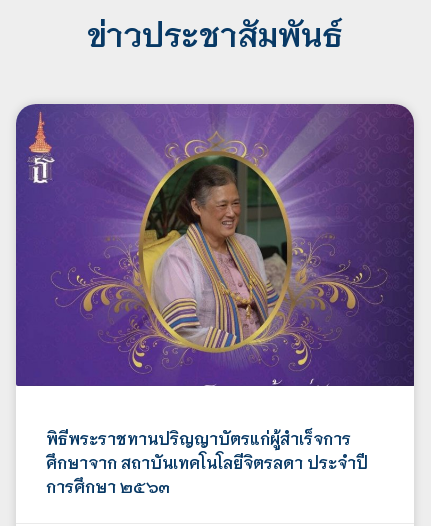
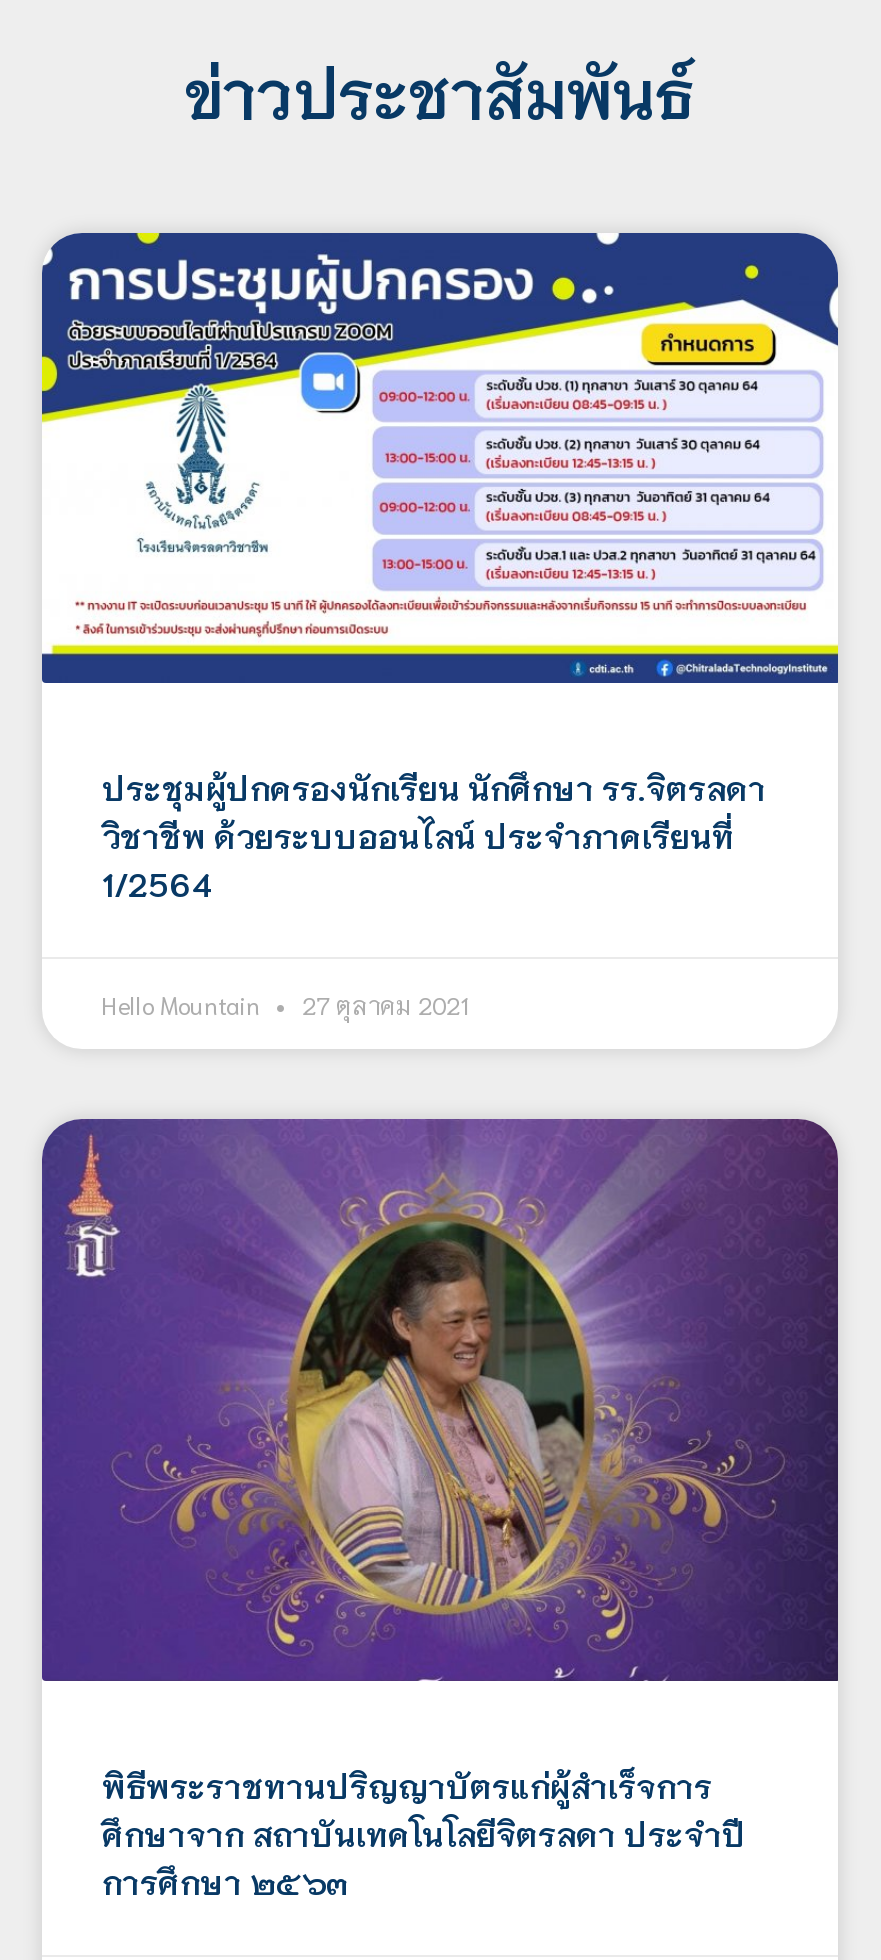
none -> [40,231,840,1018] [image] | ประชุมผู้ปกครองนักเรียน นักศึกษา รร.จิตรลดา | วิชาชีพ ด้วยระบบออนไลน์ ประจำภาคเรียนที่ | 1/2564 | Hello Mountain | 27 ตุลาคม 2021

